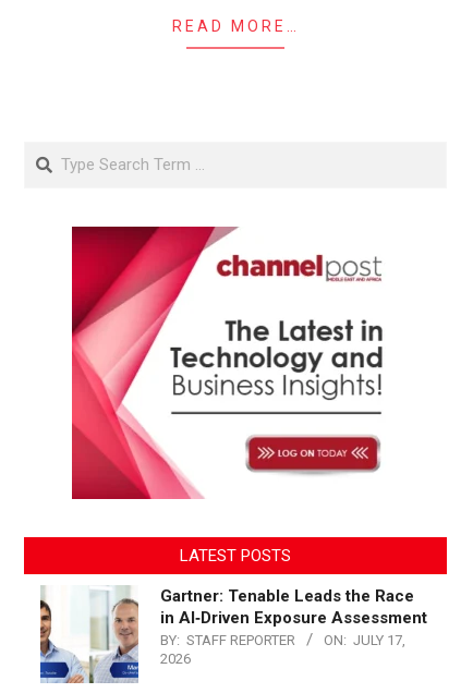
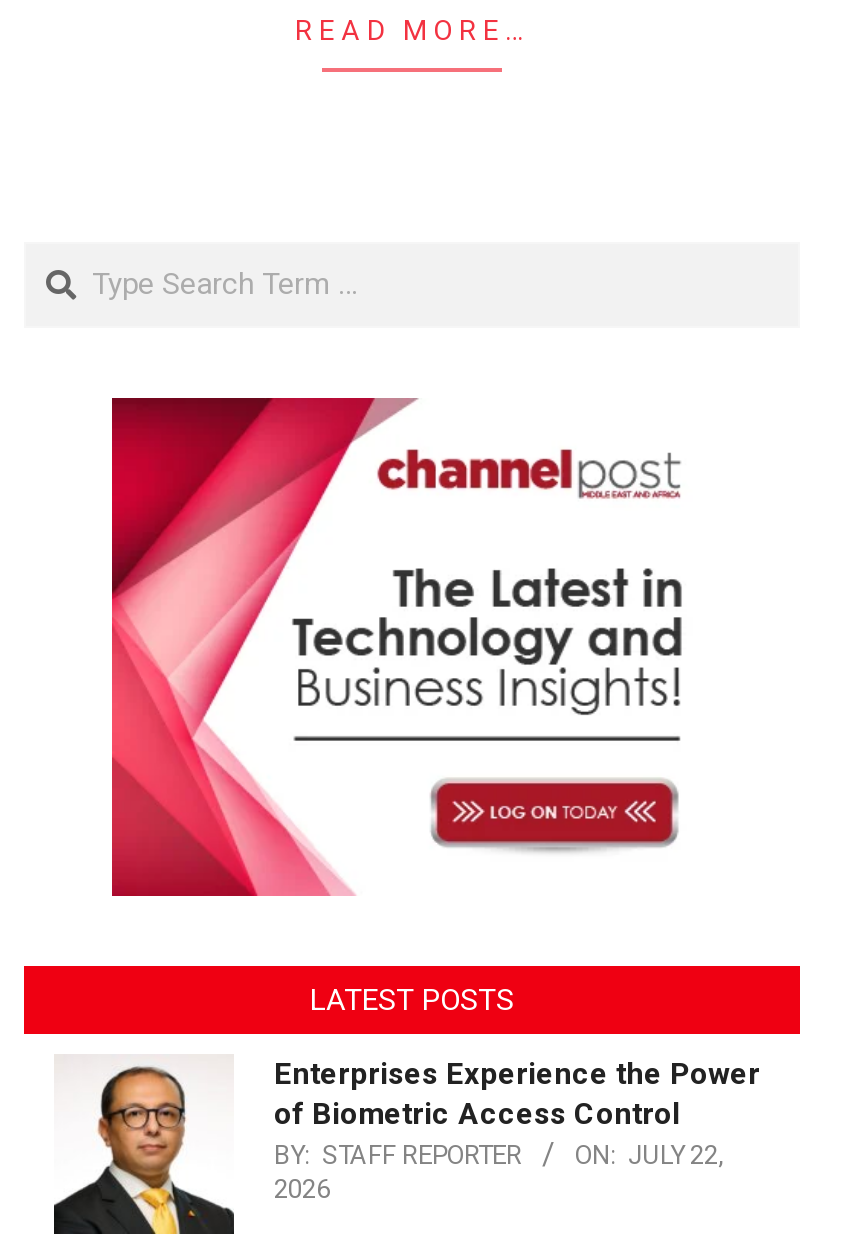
[39,586,427,683] [image] | Gartner: Tenable Leads the Race | in AI‑Driven Exposure Assessment -> [52,1056,760,1235] [image] | Enterprises Experience the Power | of Biometric Access Control
[160,632,405,648] BY: STAFF REPORTER ON: JULY 17, -> [274,1140,724,1170] BY: STAFF REPORTER ON: JULY 22,

